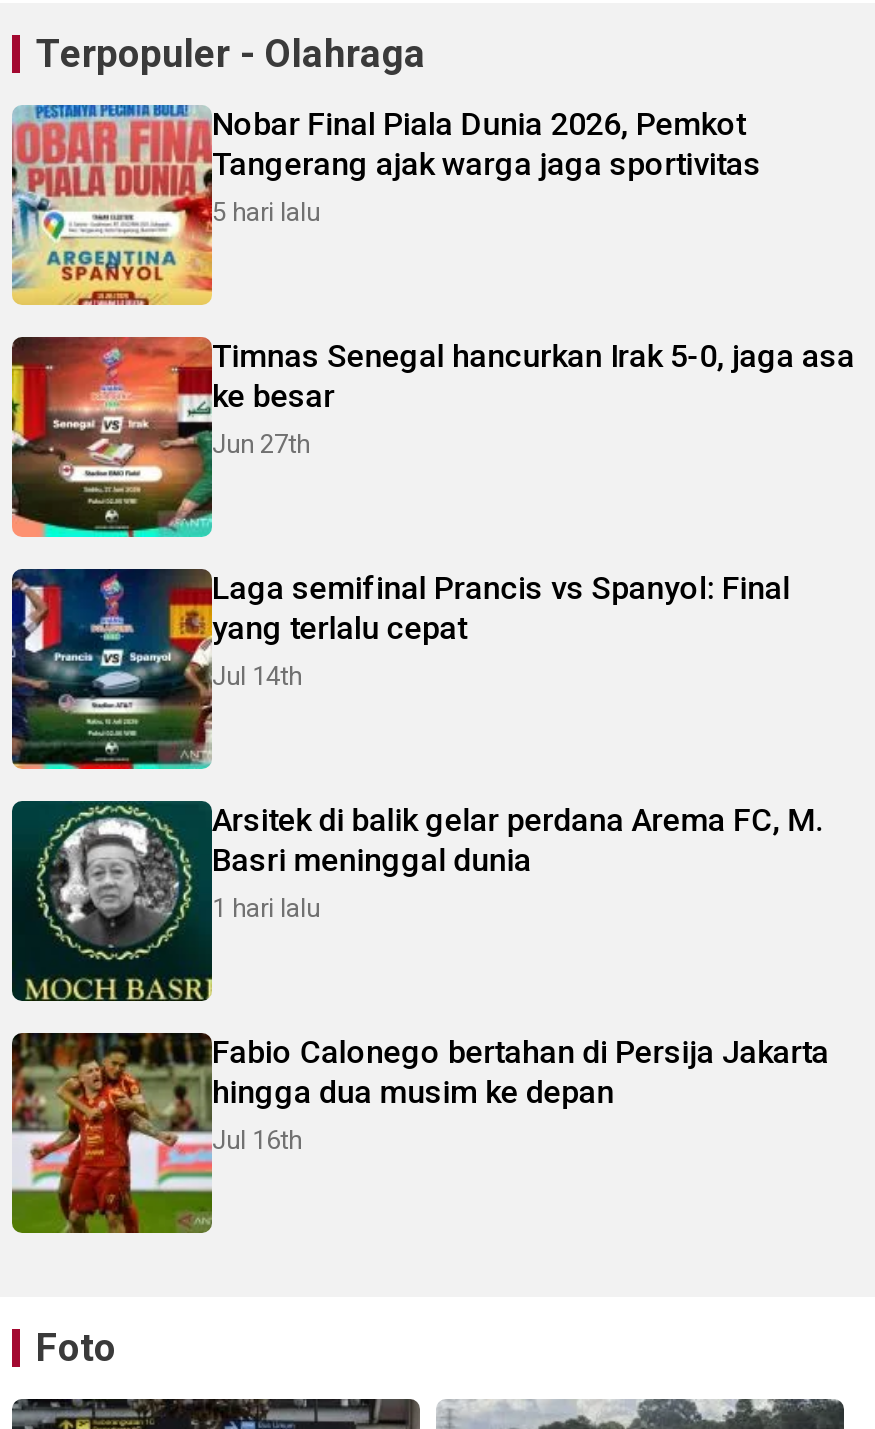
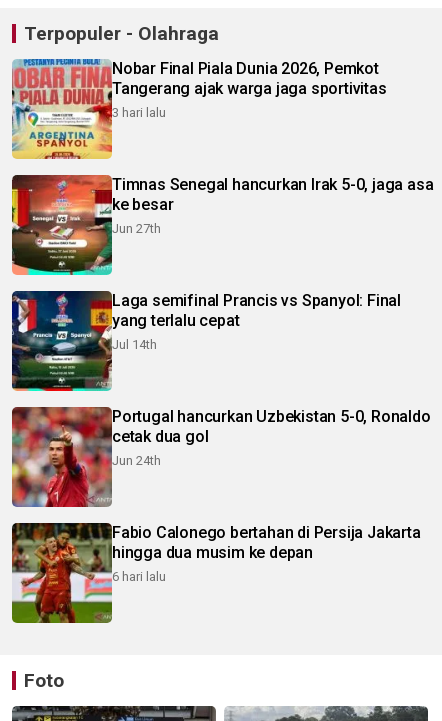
[212,197,320,227] 5 hari lalu -> [112,105,166,120] 3 hari lalu
[10,799,823,1003] [image] | Arsitek di balik gelar perdana Arema FC, M. | Basri meninggal dunia | 1 hari lalu -> [11,406,431,508] [image] | Portugal hancurkan Uzbekistan 5-0, Ronaldo | cetak dua gol | Jun 24th
[212,1125,302,1155] Jul 16th -> [112,569,166,584] 6 hari lalu

